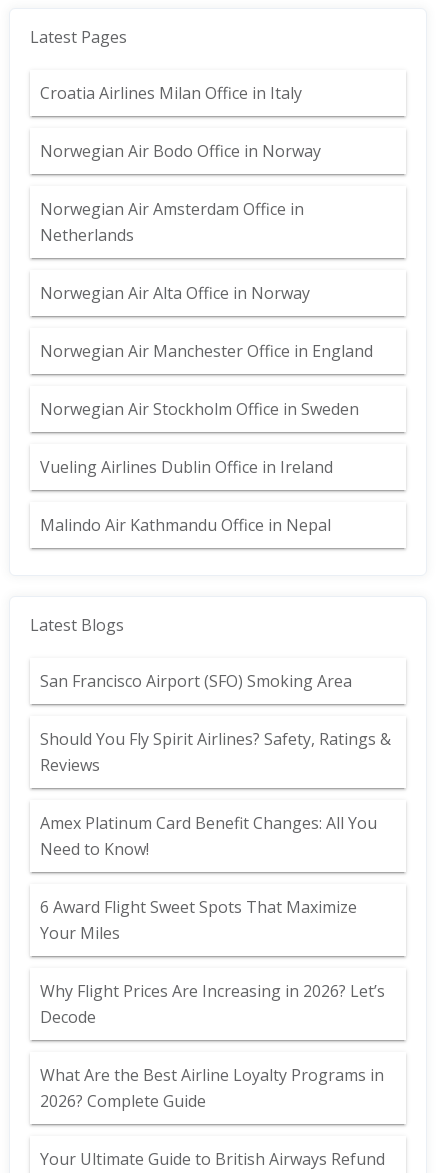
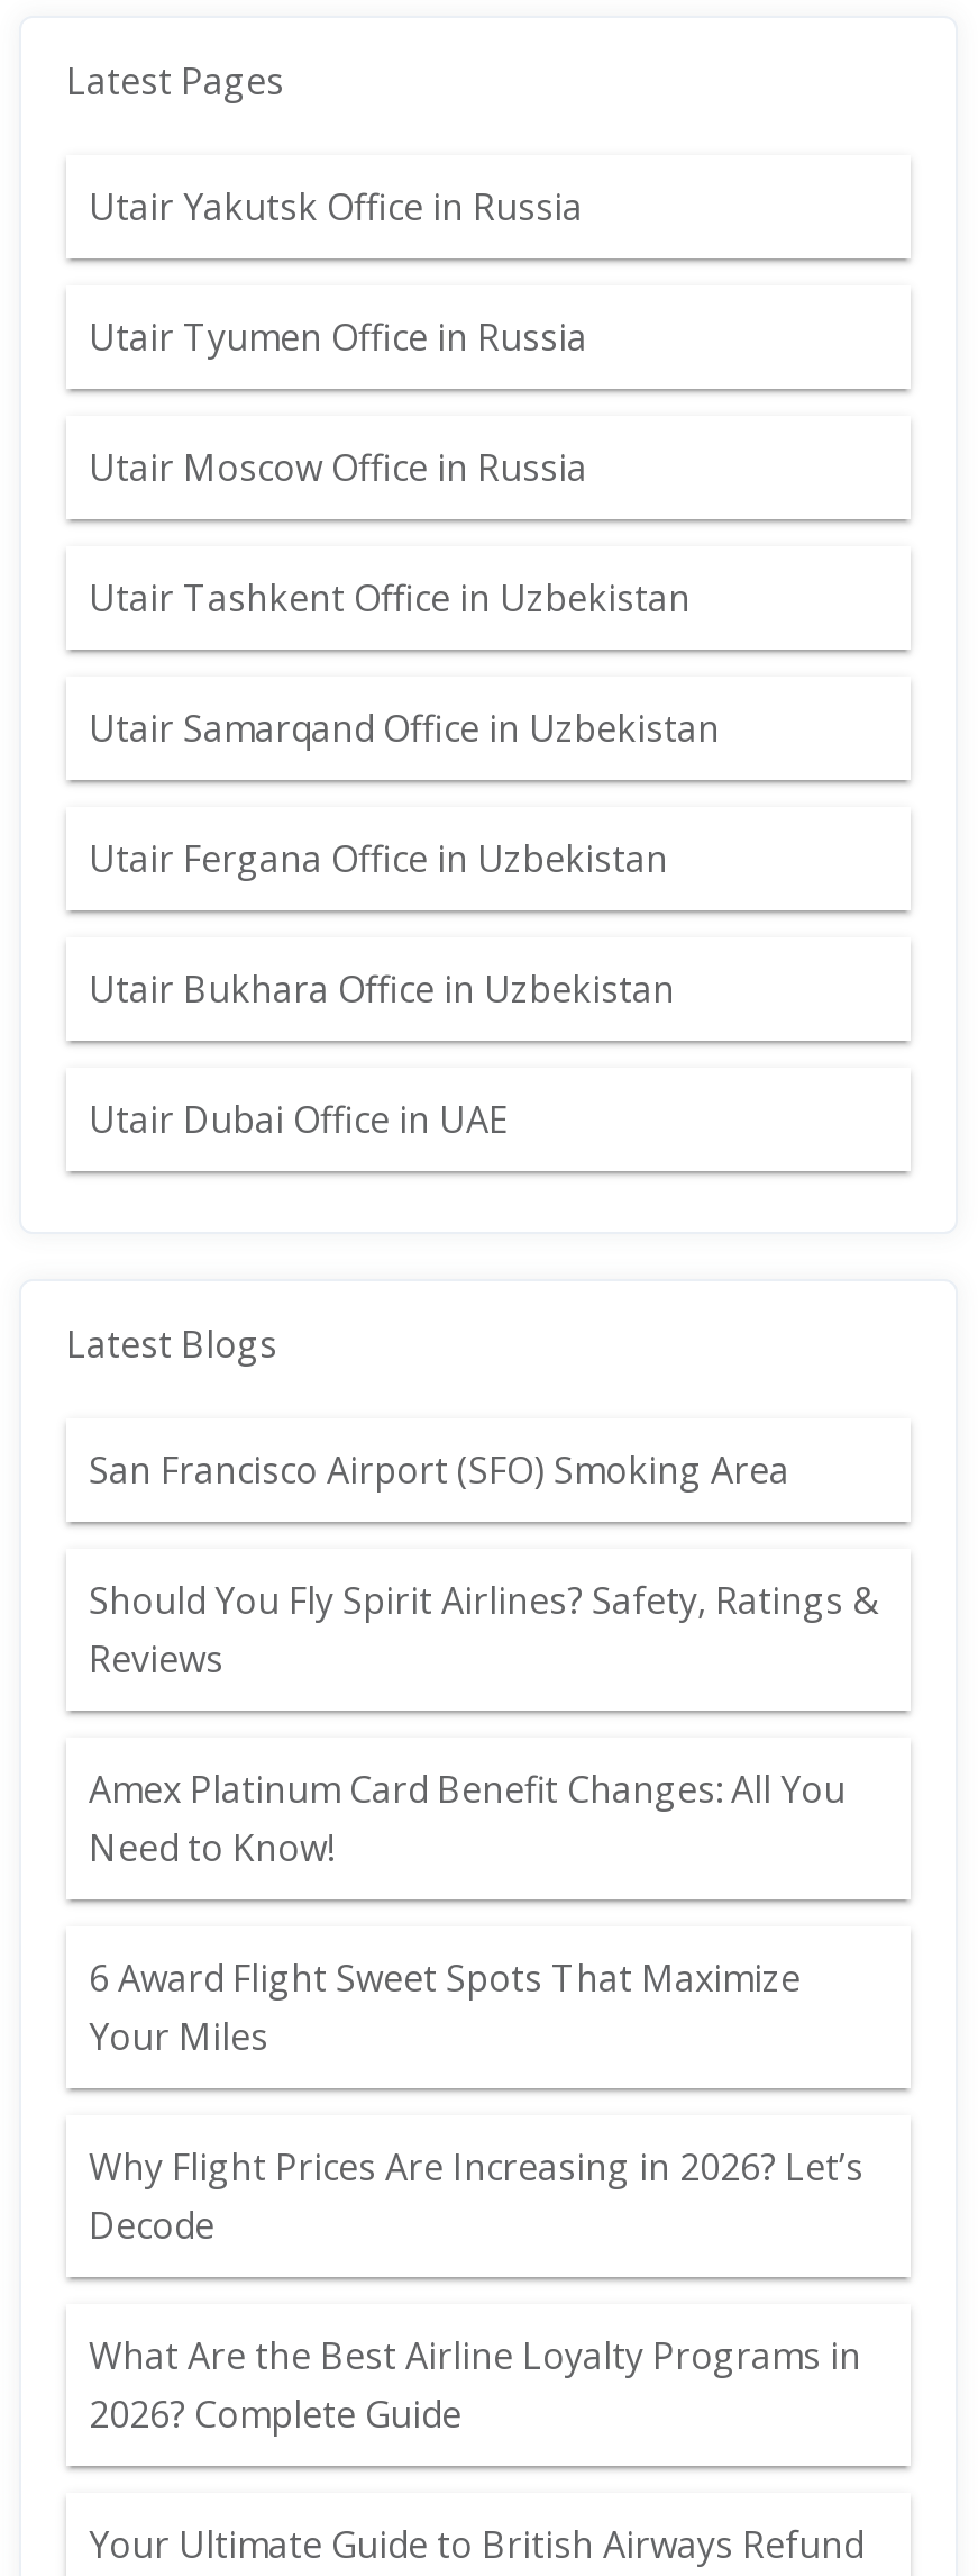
[40,82,302,104] Croatia Airlines Milan Office in Italy -> [89,182,583,232] Utair Yakutsk Office in Russia
[40,140,321,162] Norwegian Air Bodo Office in Norway -> [89,312,587,362] Utair Tyumen Office in Russia
[40,198,304,246] Norwegian Air Amsterdam Office in | Netherlands -> [89,443,587,492] Utair Moscow Office in Russia
[40,282,310,304] Norwegian Air Alta Office in Norway -> [89,573,691,623] Utair Tashkent Office in Uzbekistan
[40,340,373,362] Norwegian Air Manchester Office in England -> [89,704,720,753] Utair Samarqand Office in Uzbekistan
[40,398,359,420] Norwegian Air Stockholm Office in Sweden -> [89,834,668,883] Utair Fergana Office in Uzbekistan
[40,456,333,478] Vueling Airlines Dublin Office in Ireland -> [89,964,675,1014] Utair Bukhara Office in Uzbekistan
[40,514,331,536] Malindo Air Kathmandu Office in Nepal -> [89,1095,509,1144] Utair Dubai Office in UAE

